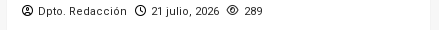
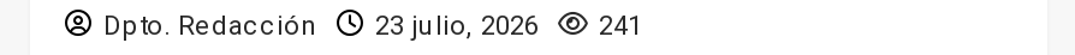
[150,5,261,18] 21 julio, 2026 | 289 -> [375,11,642,42] 23 julio, 2026 | 241

